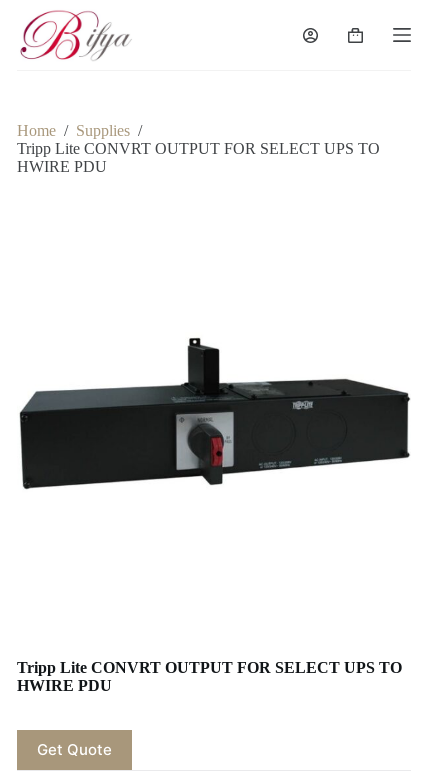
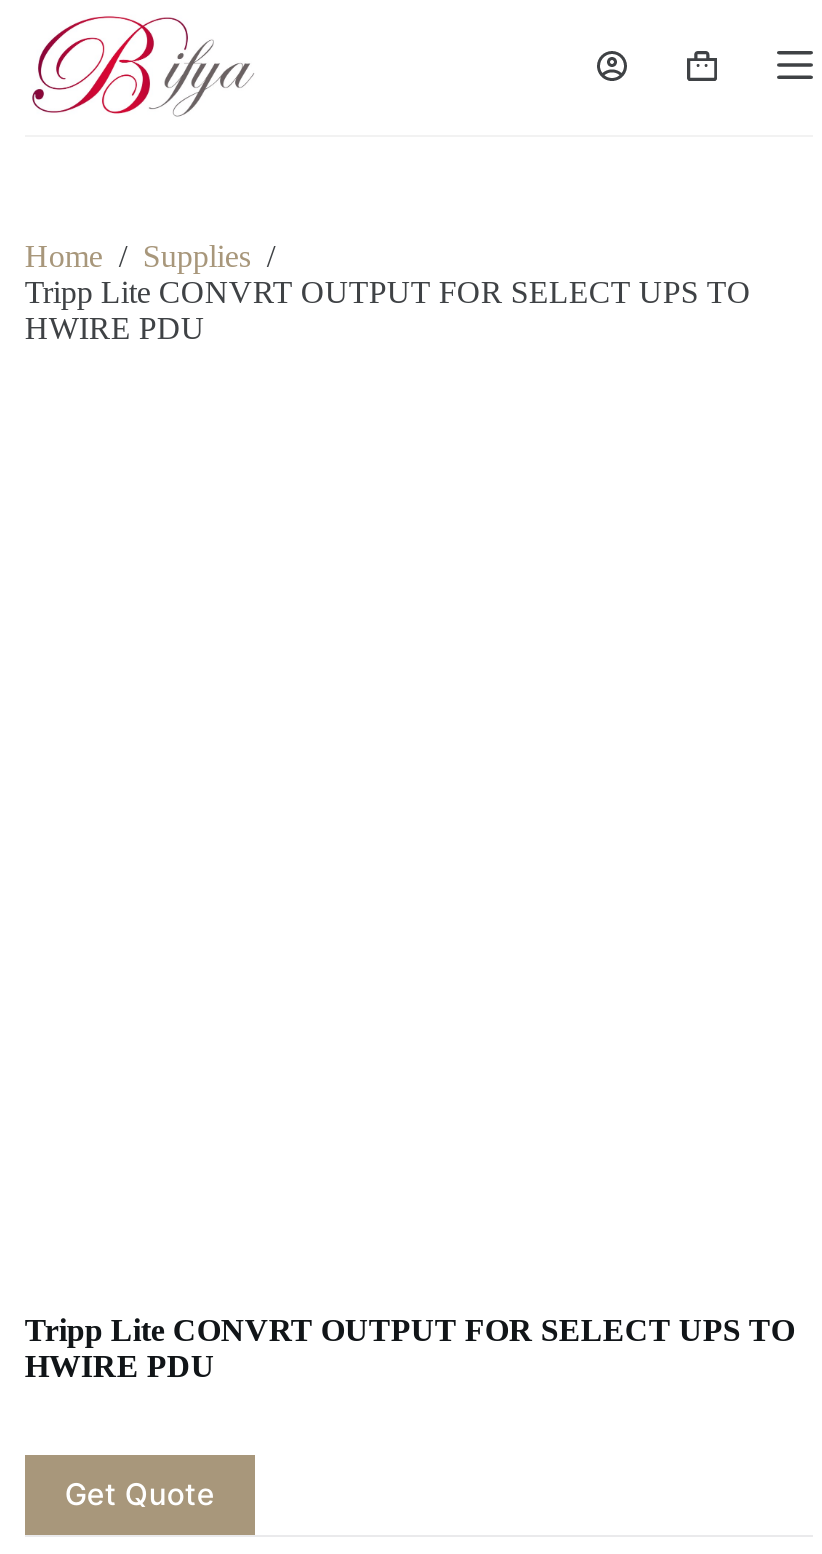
[19,337,411,490] [image] -> none

